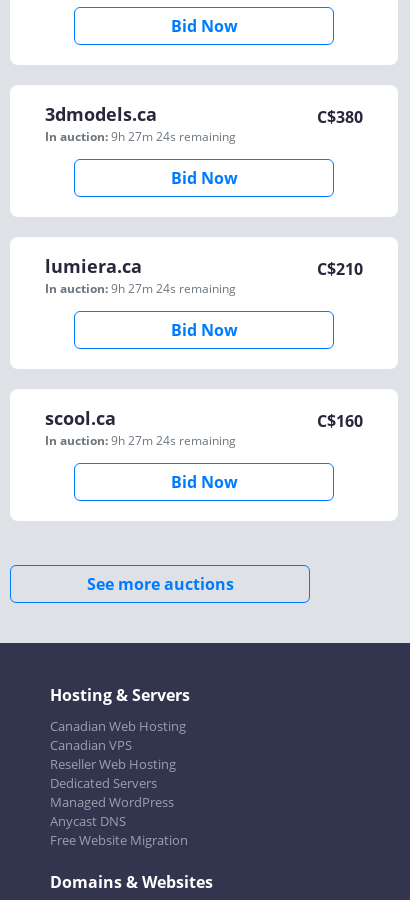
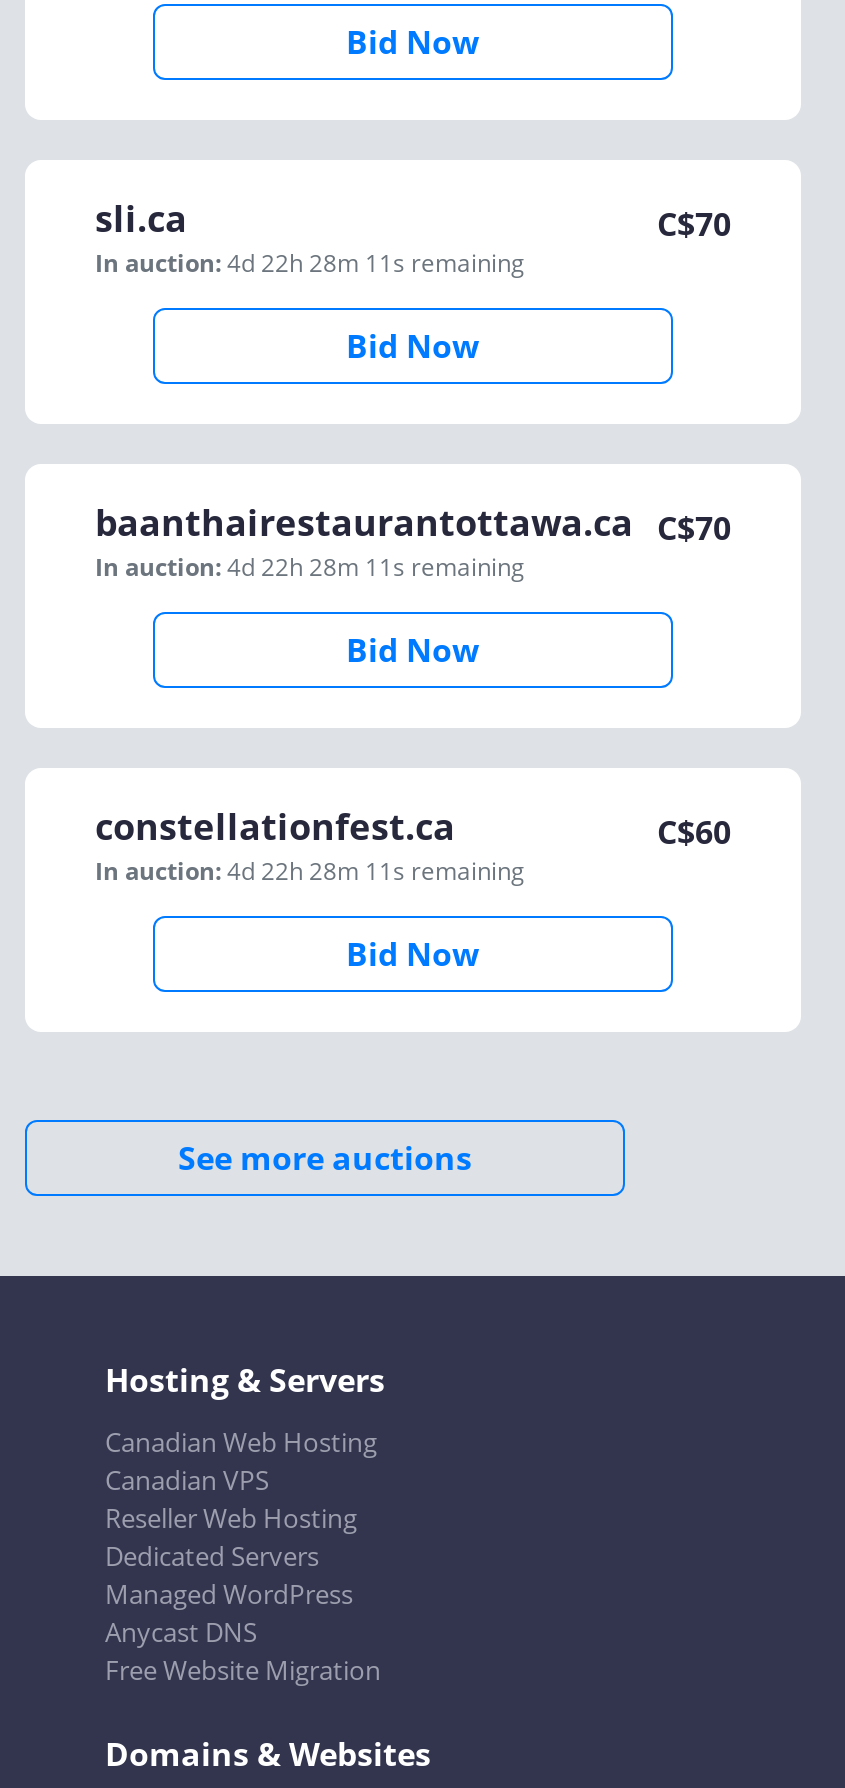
[45,102,236,145] 3dmodels.ca | In auction: 9h 27m 24s remaining -> [95,194,525,280] sli.ca | In auction: 4d 22h 28m 11s remaining
[317,106,363,128] C$380 -> [657,202,731,246] C$70
[45,254,236,297] lumiera.ca | In auction: 9h 27m 24s remaining -> [95,498,633,584] baanthairestaurantottawa.ca | In auction: 4d 22h 28m 11s remaining
[317,258,363,280] C$210 -> [657,506,731,550] C$70
[45,406,236,449] scool.ca | In auction: 9h 27m 24s remaining -> [95,802,525,888] constellationfest.ca | In auction: 4d 22h 28m 11s remaining
[317,410,363,432] C$160 -> [657,810,731,854] C$60

